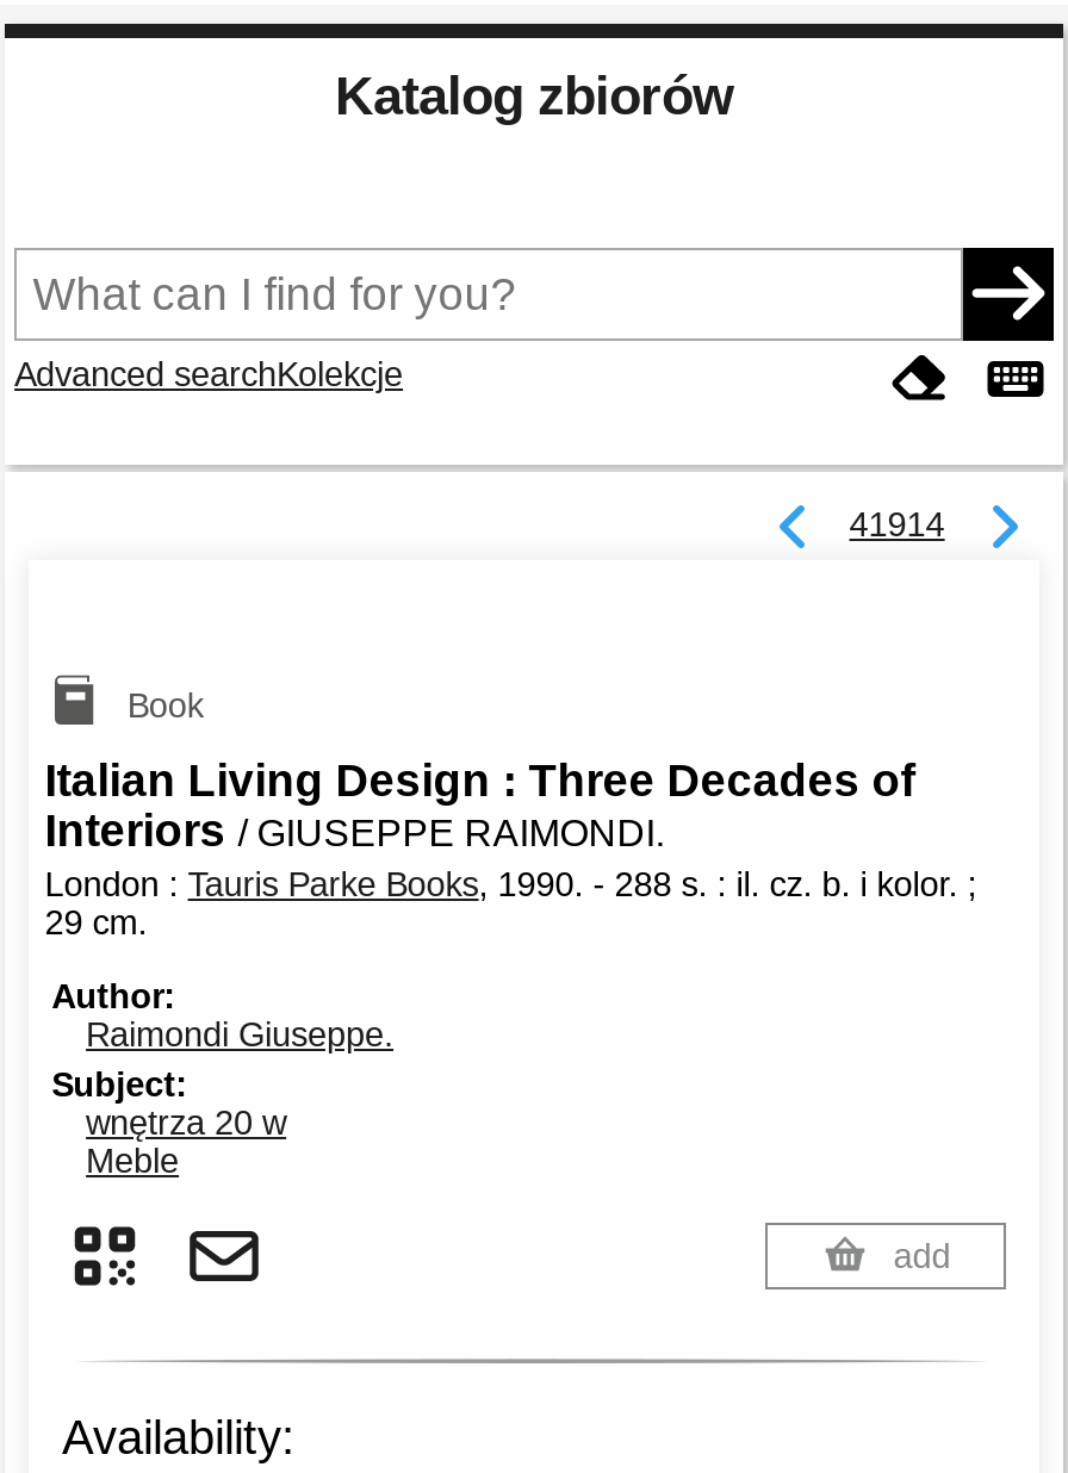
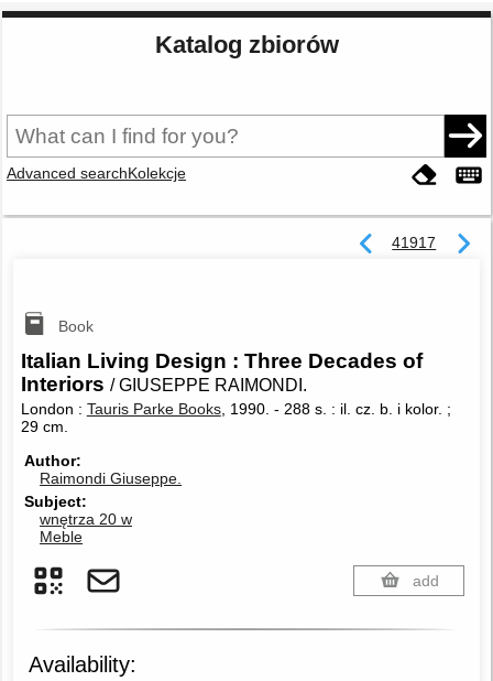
[849,504,945,542] 41914 -> [392,233,436,251] 41917

